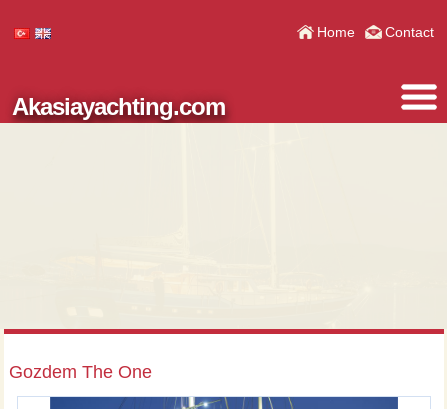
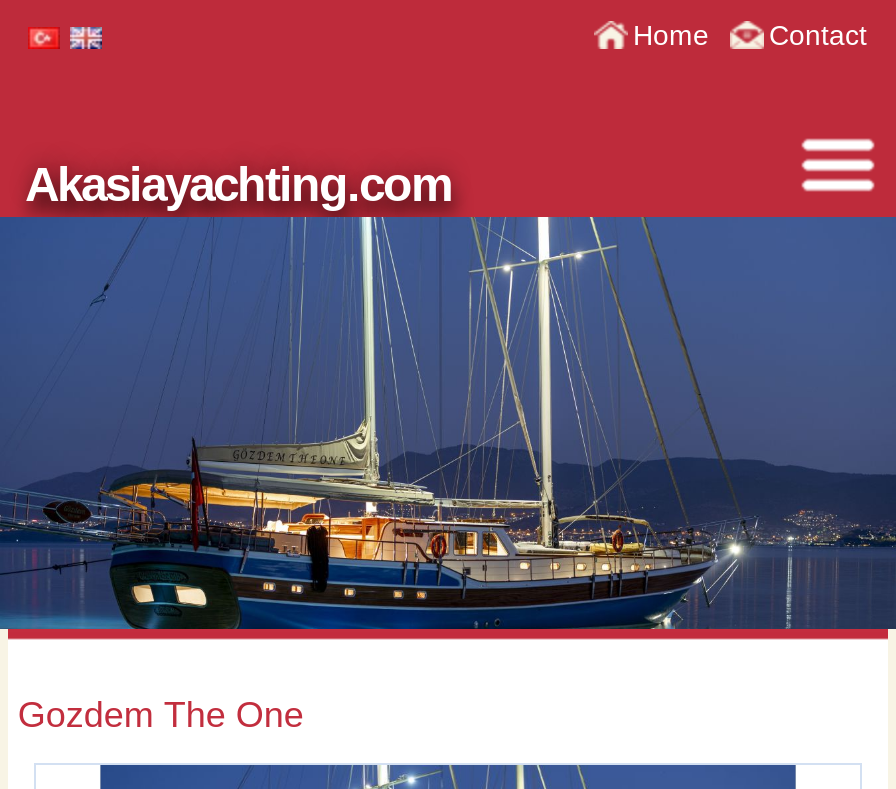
none -> [6,215,890,631] [image]

